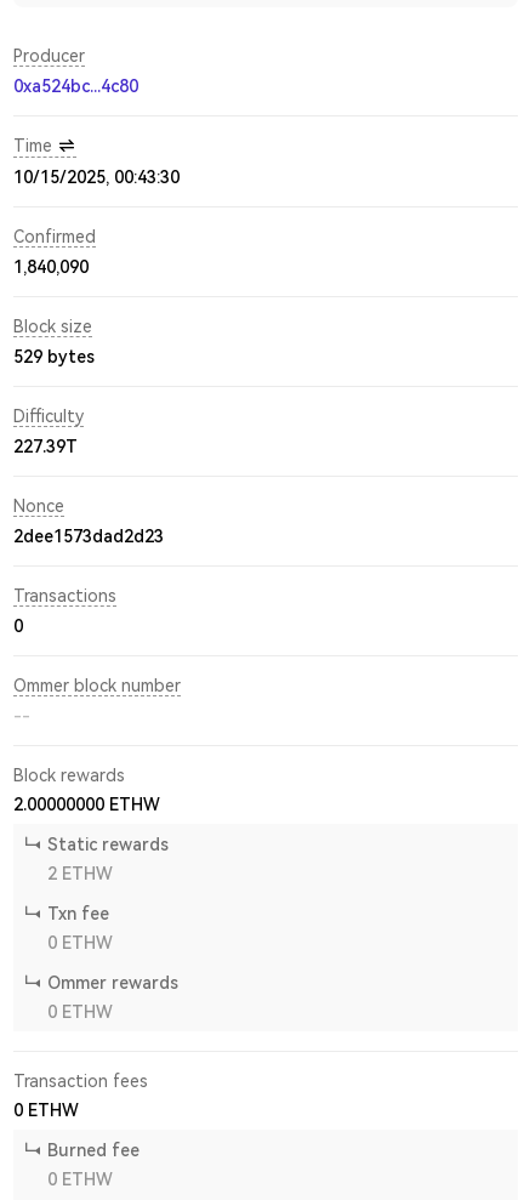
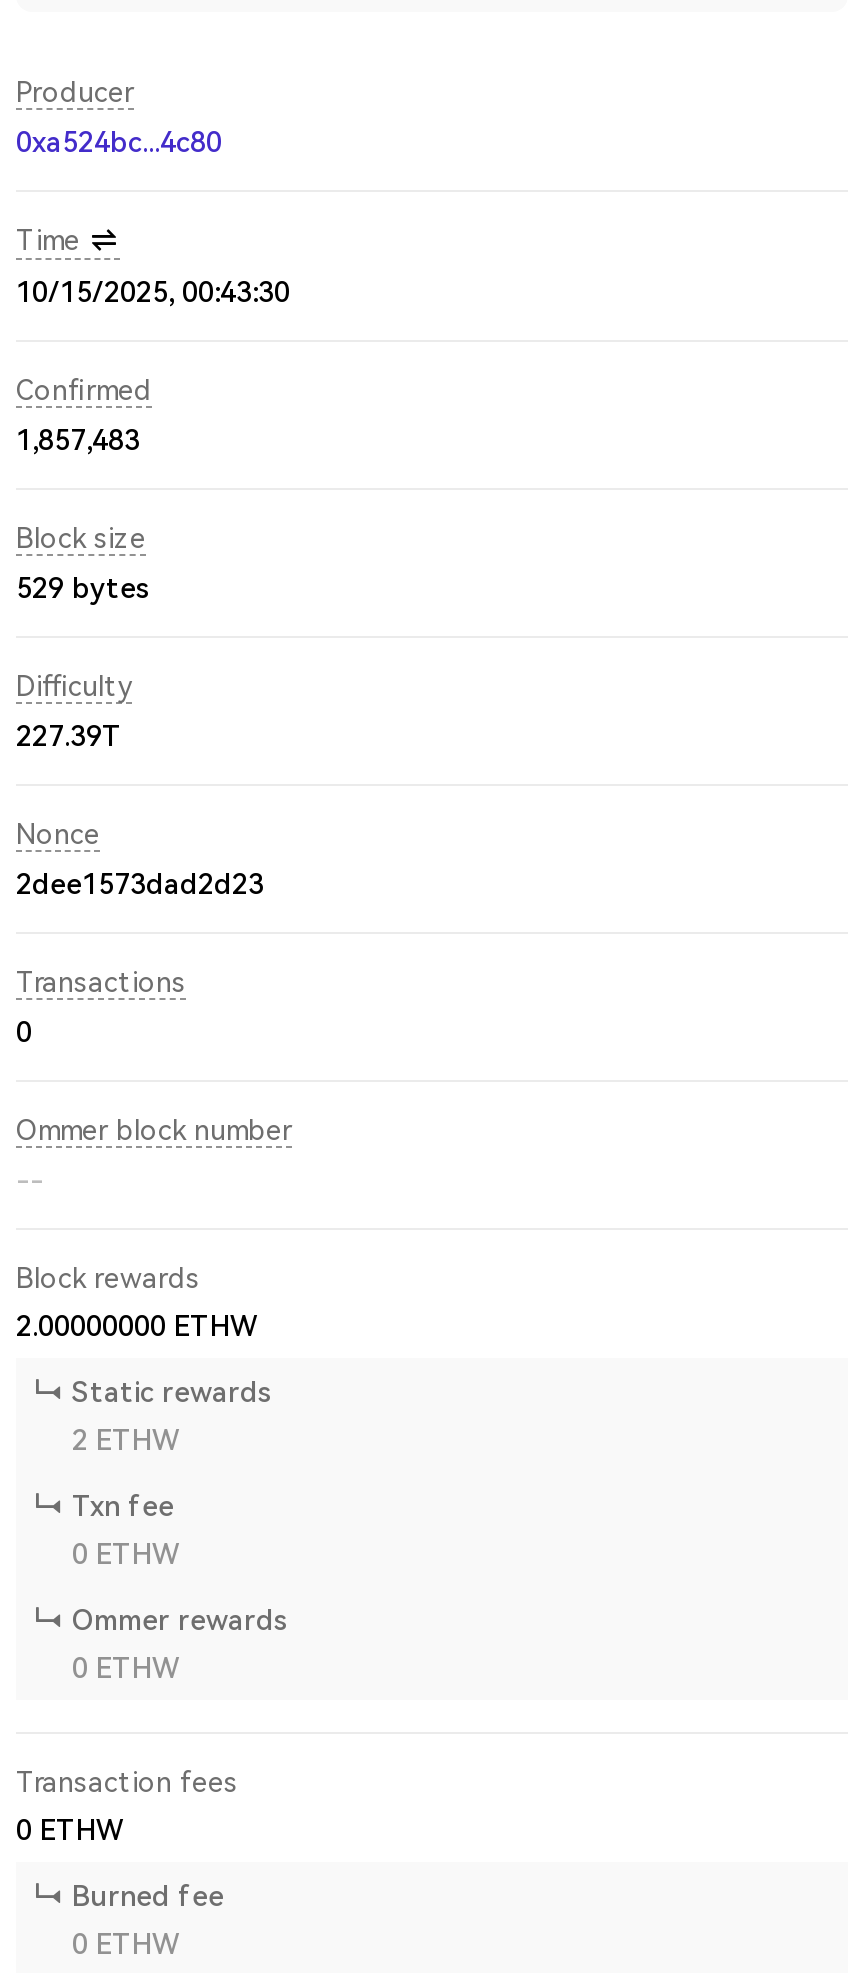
[13,257,89,277] 1,840,090 -> [16,424,140,456] 1,857,483

